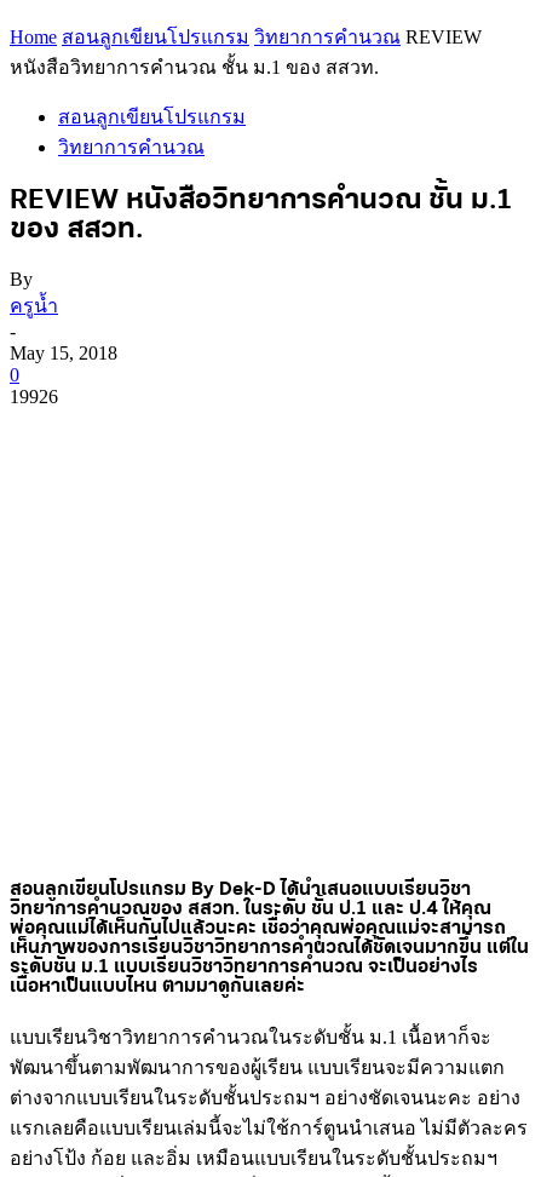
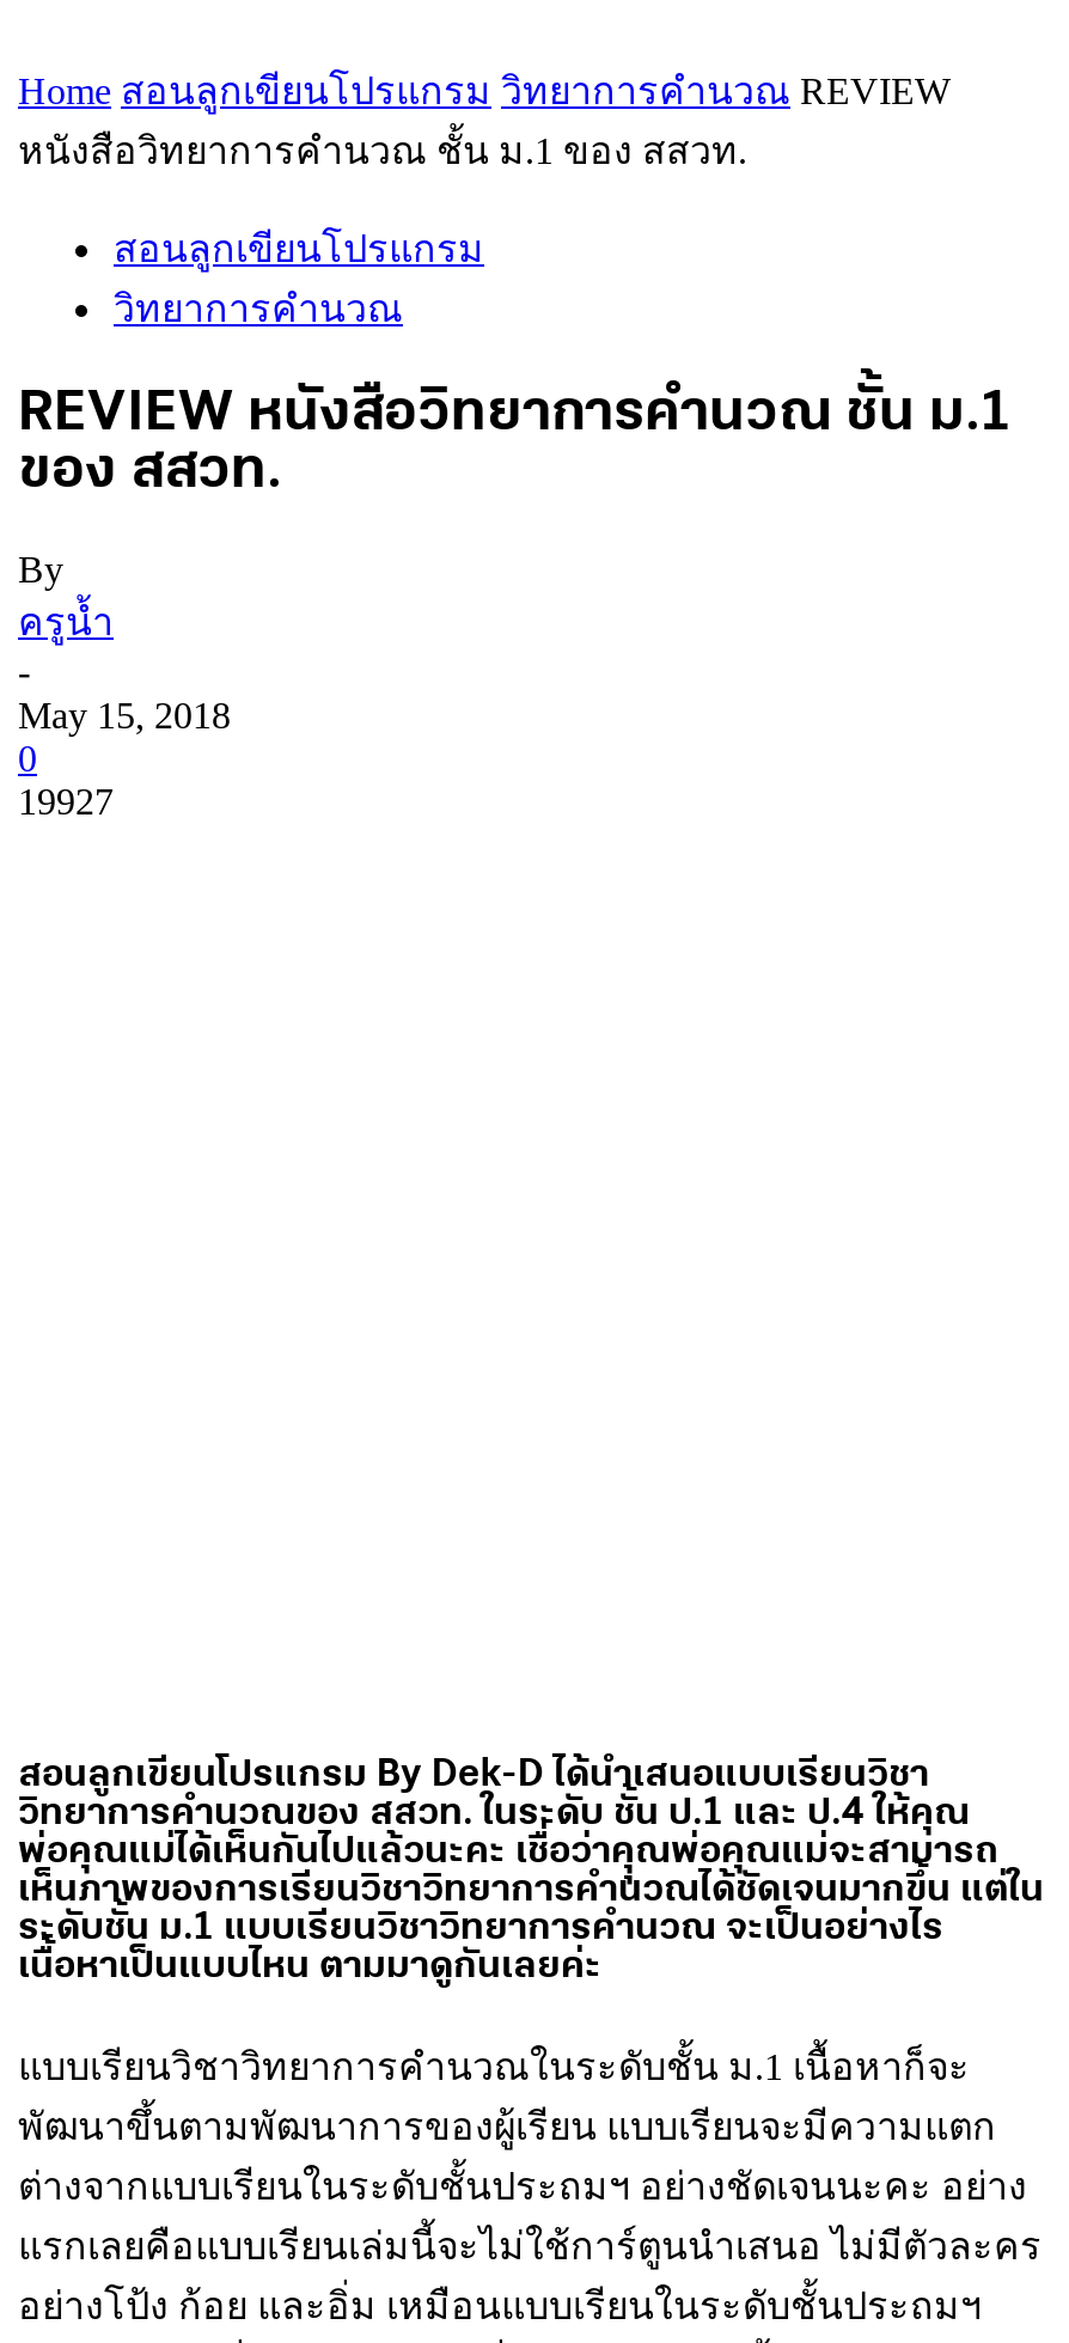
[10,386,58,407] 19926 -> [18,781,114,821] 19927

